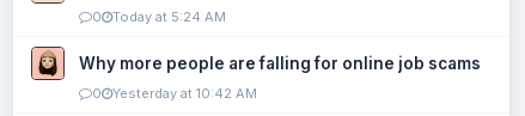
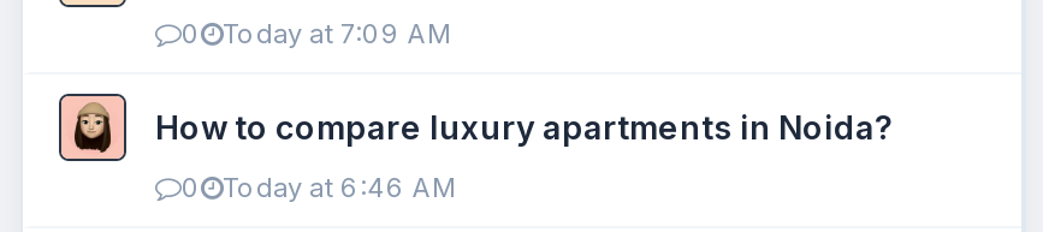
[92,8,226,25] 0 Today at 5:24 AM -> [182,17,451,50] 0 Today at 7:09 AM
[79,54,481,73] Why more people are falling for online job scams -> [155,108,891,147] How to compare luxury apartments in Noida?
[112,85,257,102] Yesterday at 10:42 AM -> [223,171,456,204] Today at 6:46 AM

